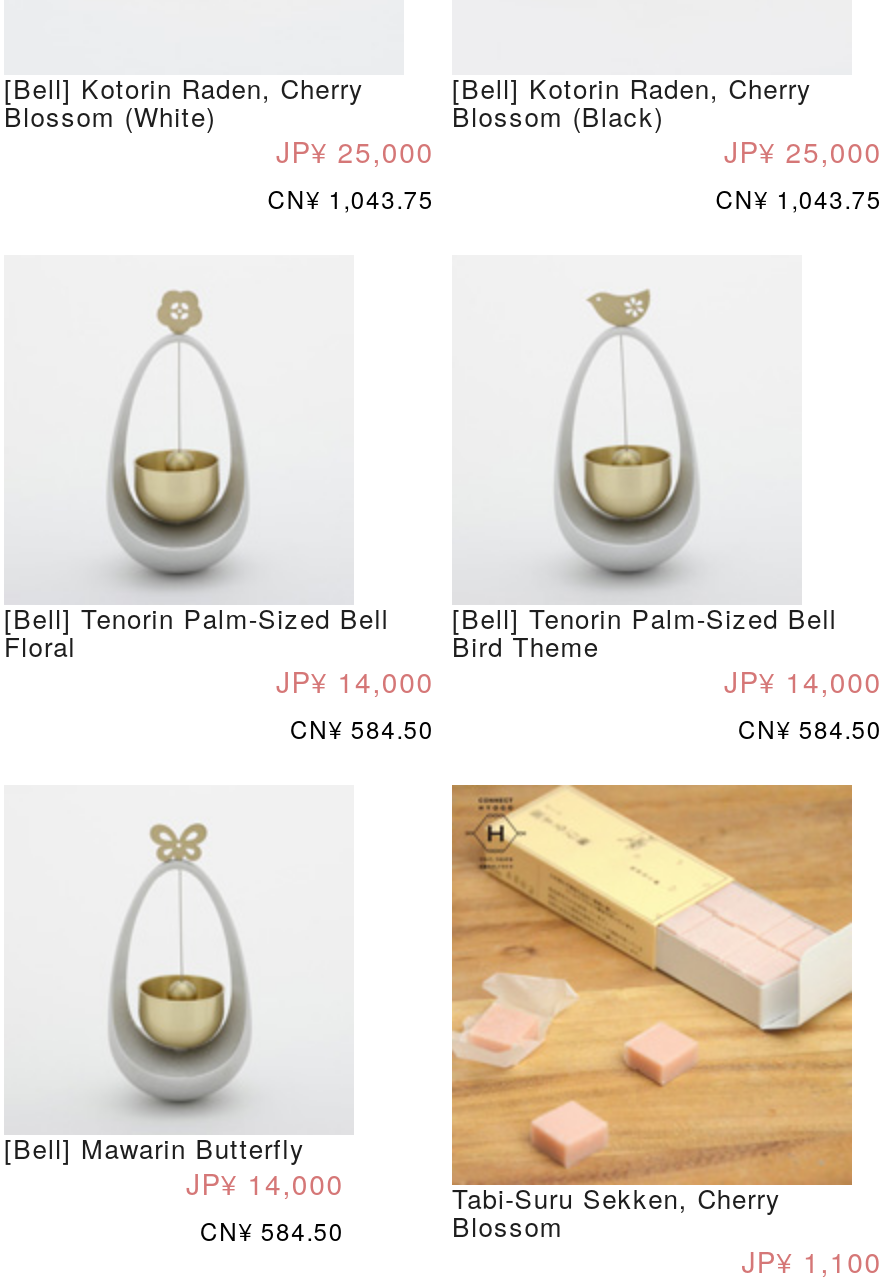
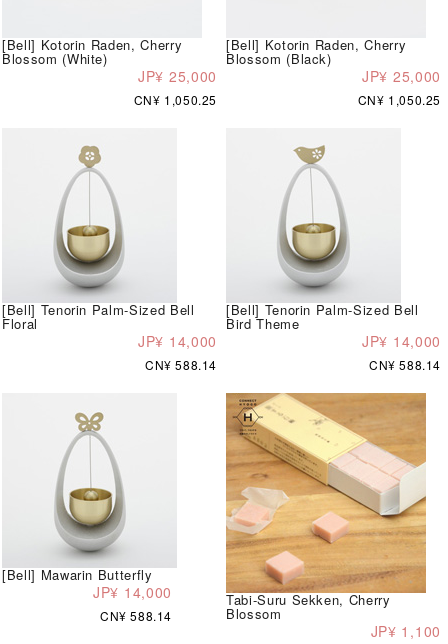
[268,180,434,214] CN¥ 1,043.75 -> [134,91,217,108] CN¥ 1,050.25
[716,180,882,214] CN¥ 1,043.75 -> [358,91,441,108] CN¥ 1,050.25
[290,710,434,744] CN¥ 584.50 -> [145,356,217,373] CN¥ 588.14
[738,710,882,744] CN¥ 584.50 -> [369,356,441,373] CN¥ 588.14
[200,1212,344,1246] CN¥ 584.50 -> [100,607,172,624] CN¥ 588.14

